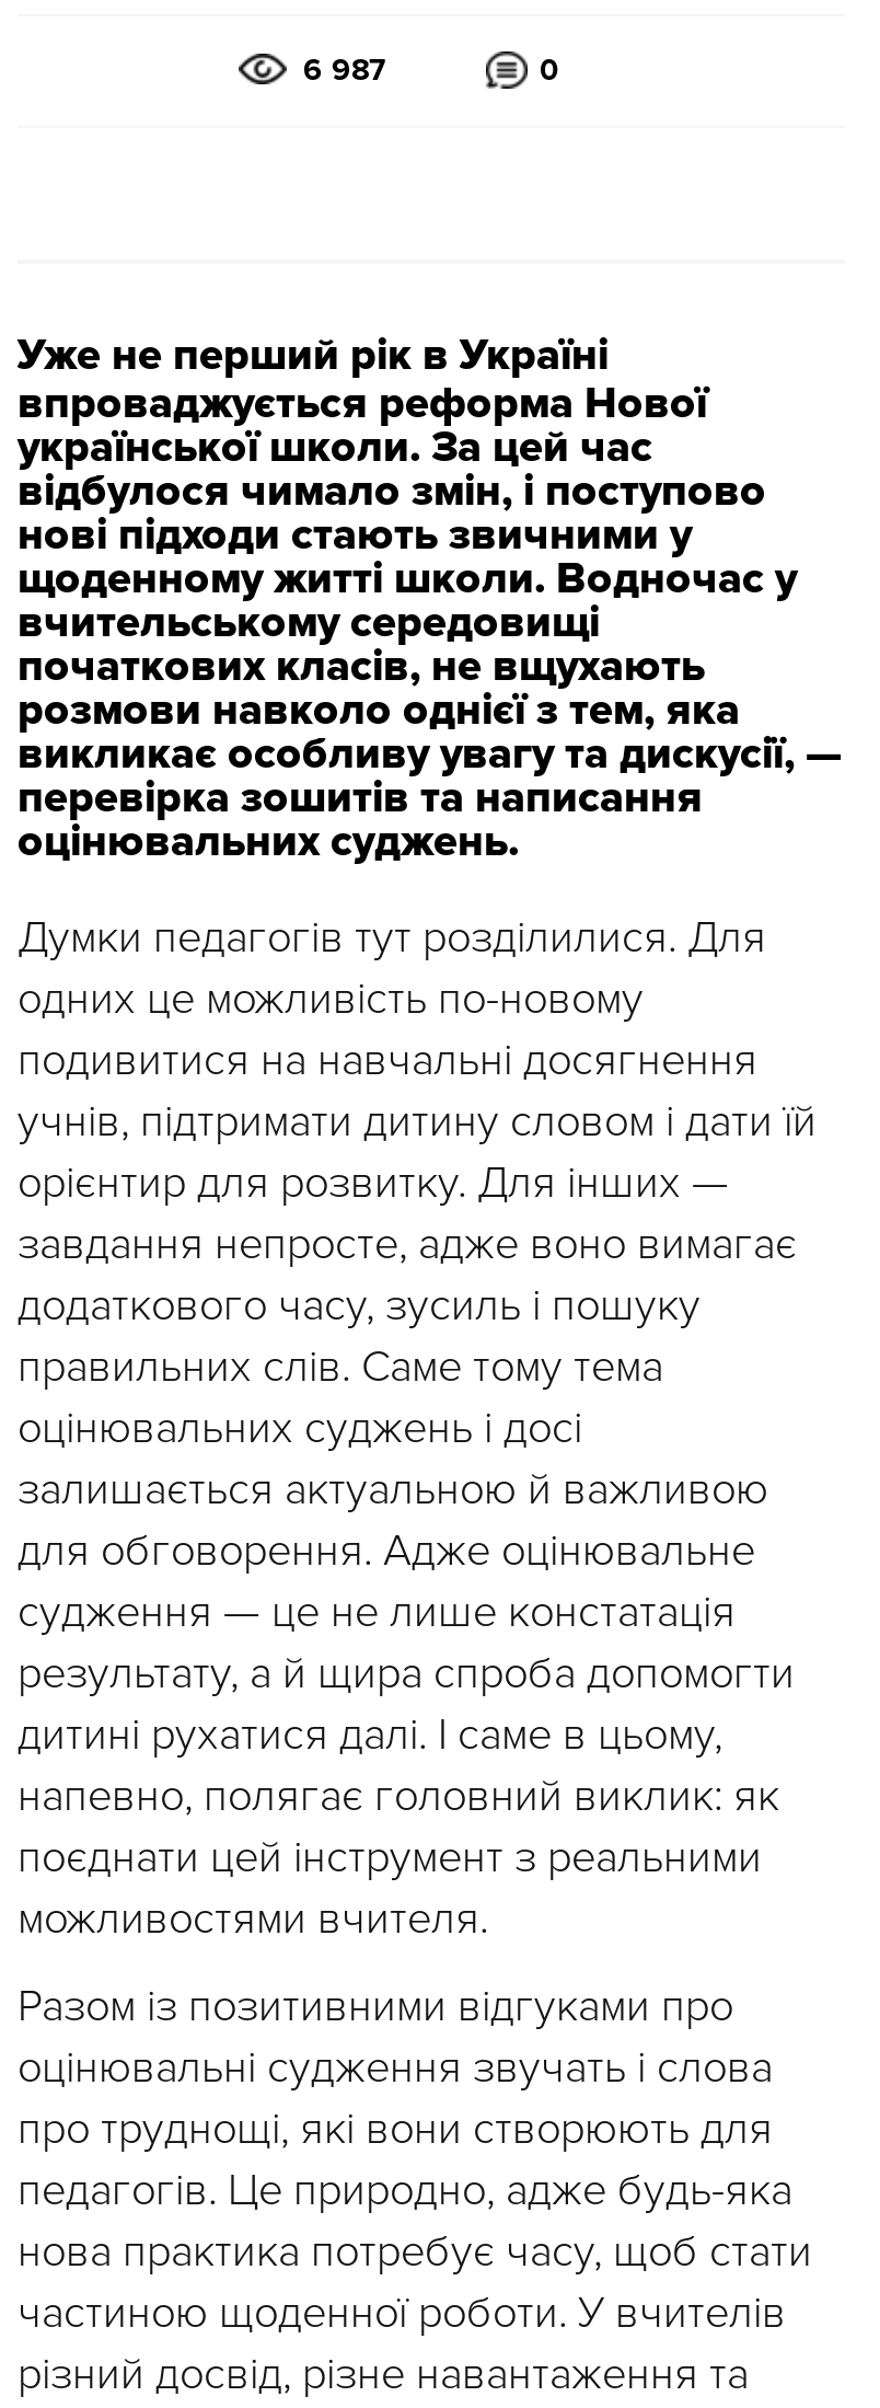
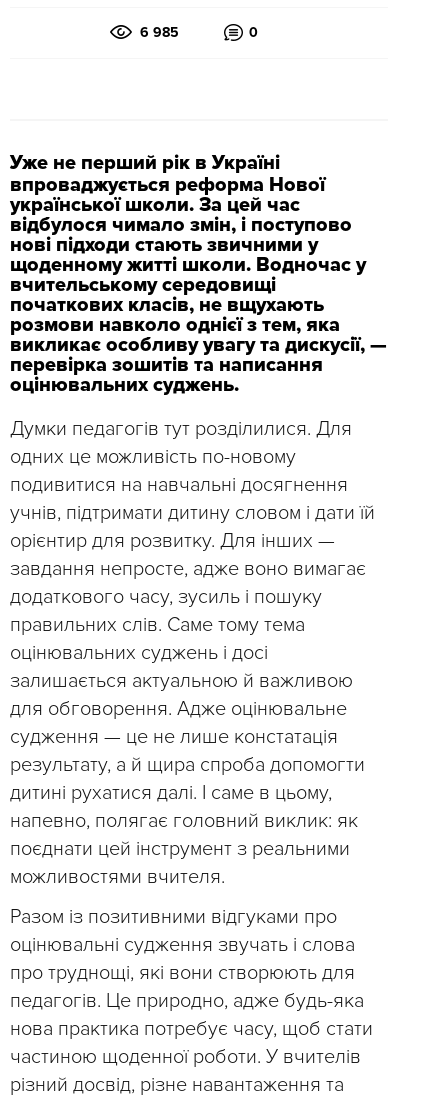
[303,51,386,89] 6 987 -> [140,24,179,41] 6 985

